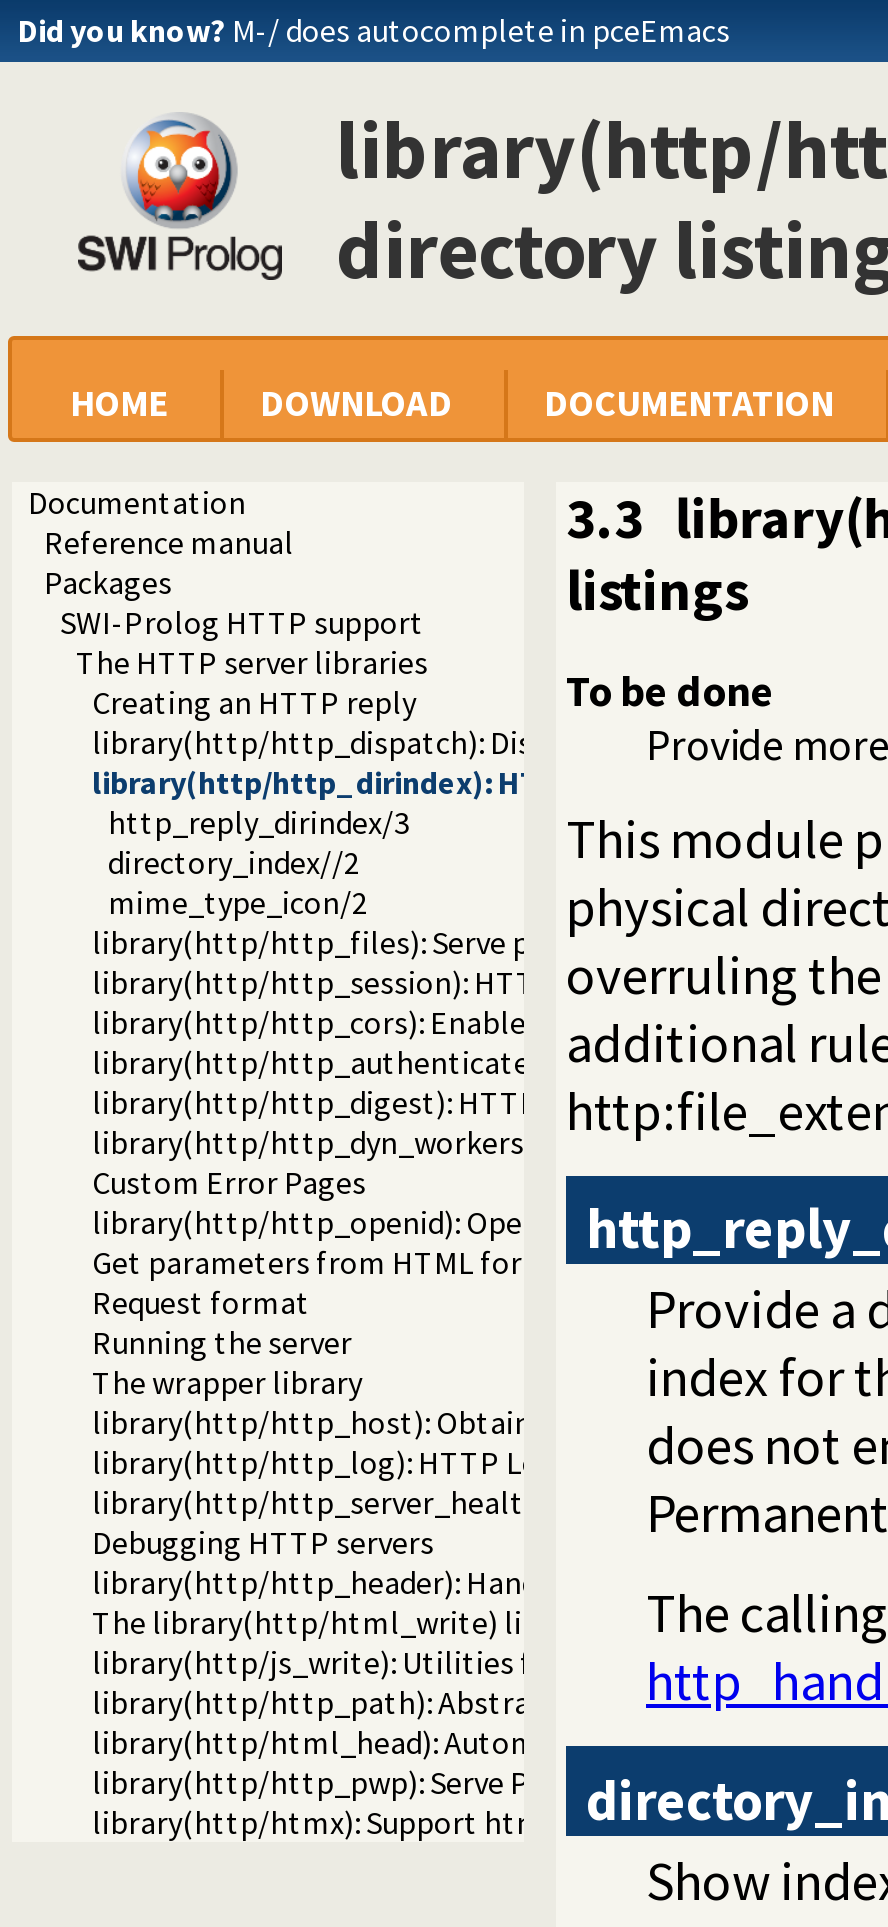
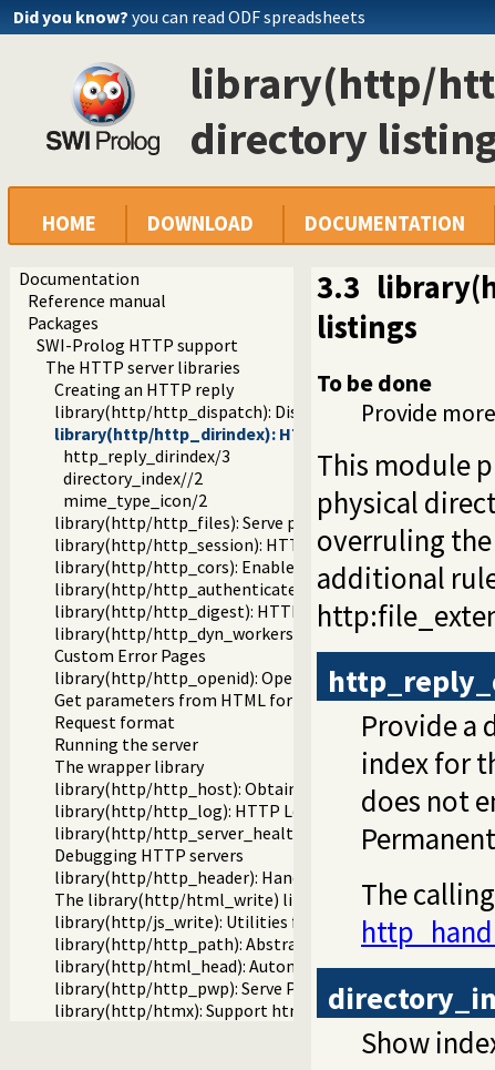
[18,10,730,50] Did you know? M-/ does autocomplete in pceEmacs -> [13,6,365,28] Did you know? you can read ODF spreadsheets

